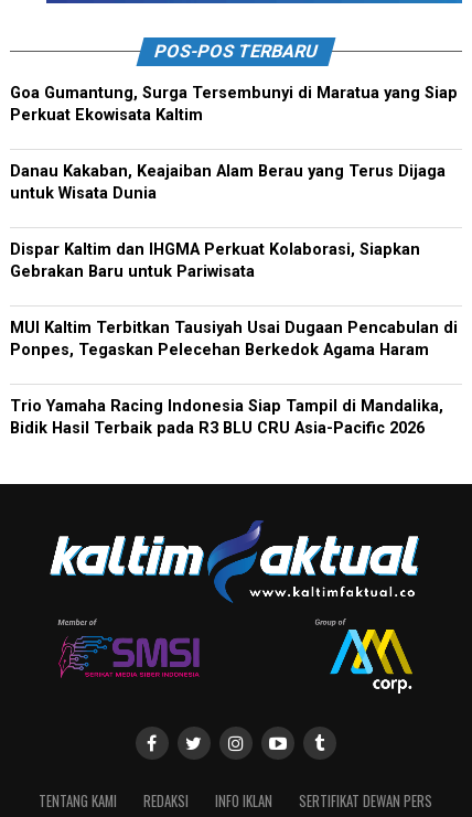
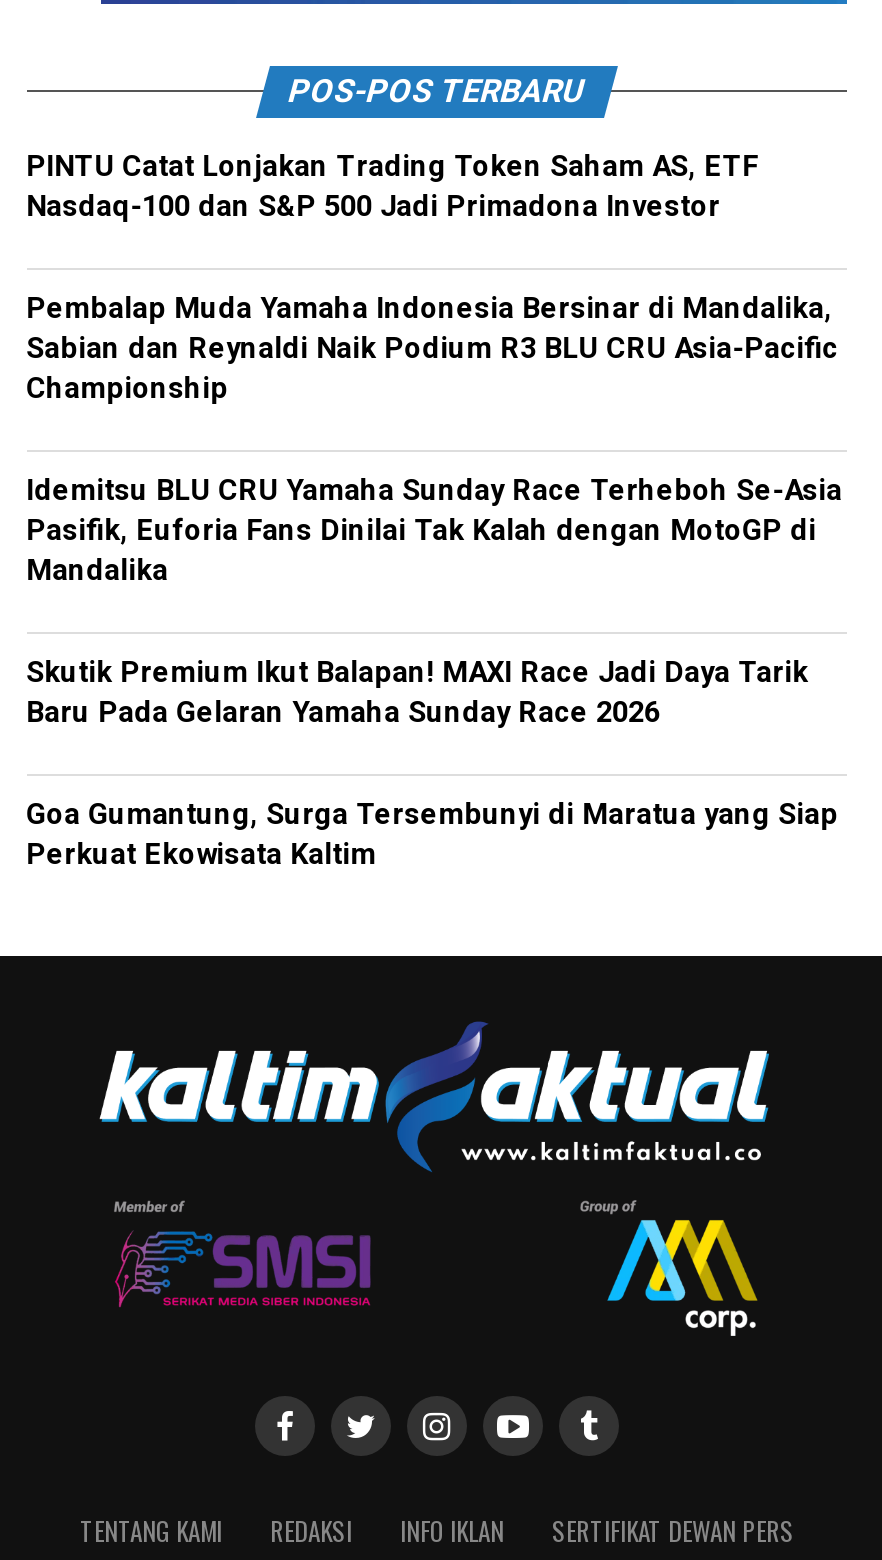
none -> [26,149,842,729] PINTU Catat Lonjakan Trading Token Saham AS, ETF | Nasdaq-100 dan S&P 500 Jadi Primadona Investor | Pembalap Muda Yamaha Indonesia Bersinar di Mandalika, | Sabian dan Reynaldi Naik Podium R3 BLU CRU Asia-Pacific | Championship | Idemitsu BLU CRU Yamaha Sunday Race Terheboh Se-Asia | Pasifik, Euforia Fans Dinilai Tak Kalah dengan MotoGP di | Mandalika | Skutik Premium Ikut Balapan! MAXI Race Jadi Daya Tarik | Baru Pada Gelaran Yamaha Sunday Race 2026
moved [10,83,457,124] -> [26,797,838,871]: Goa Gumantung, Surga Tersembunyi di Maratua yang Siap | Perkuat Ekowisata Kaltim
[10,162,457,437] Danau Kakaban, Keajaiban Alam Berau yang Terus Dijaga | untuk Wisata Dunia | Dispar Kaltim dan IHGMA Perkuat Kolaborasi, Siapkan | Gebrakan Baru untuk Pariwisata | MUI Kaltim Terbitkan Tausiyah Usai Dugaan Pencabulan di | Ponpes, Tegaskan Pelecehan Berkedok Agama Haram | Trio Yamaha Racing Indonesia Siap Tampil di Mandalika, | Bidik Hasil Terbaik pada R3 BLU CRU Asia-Pacific 2026 -> none

